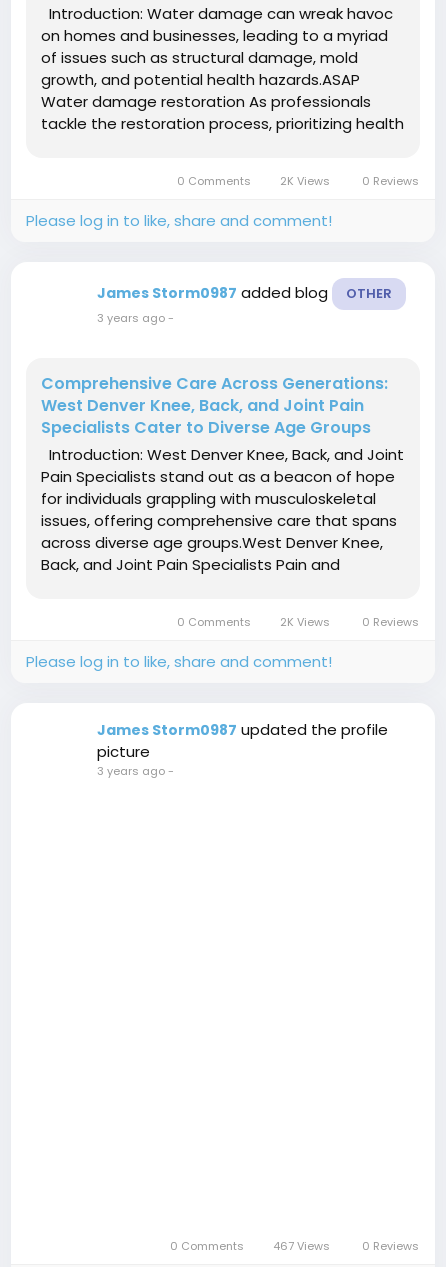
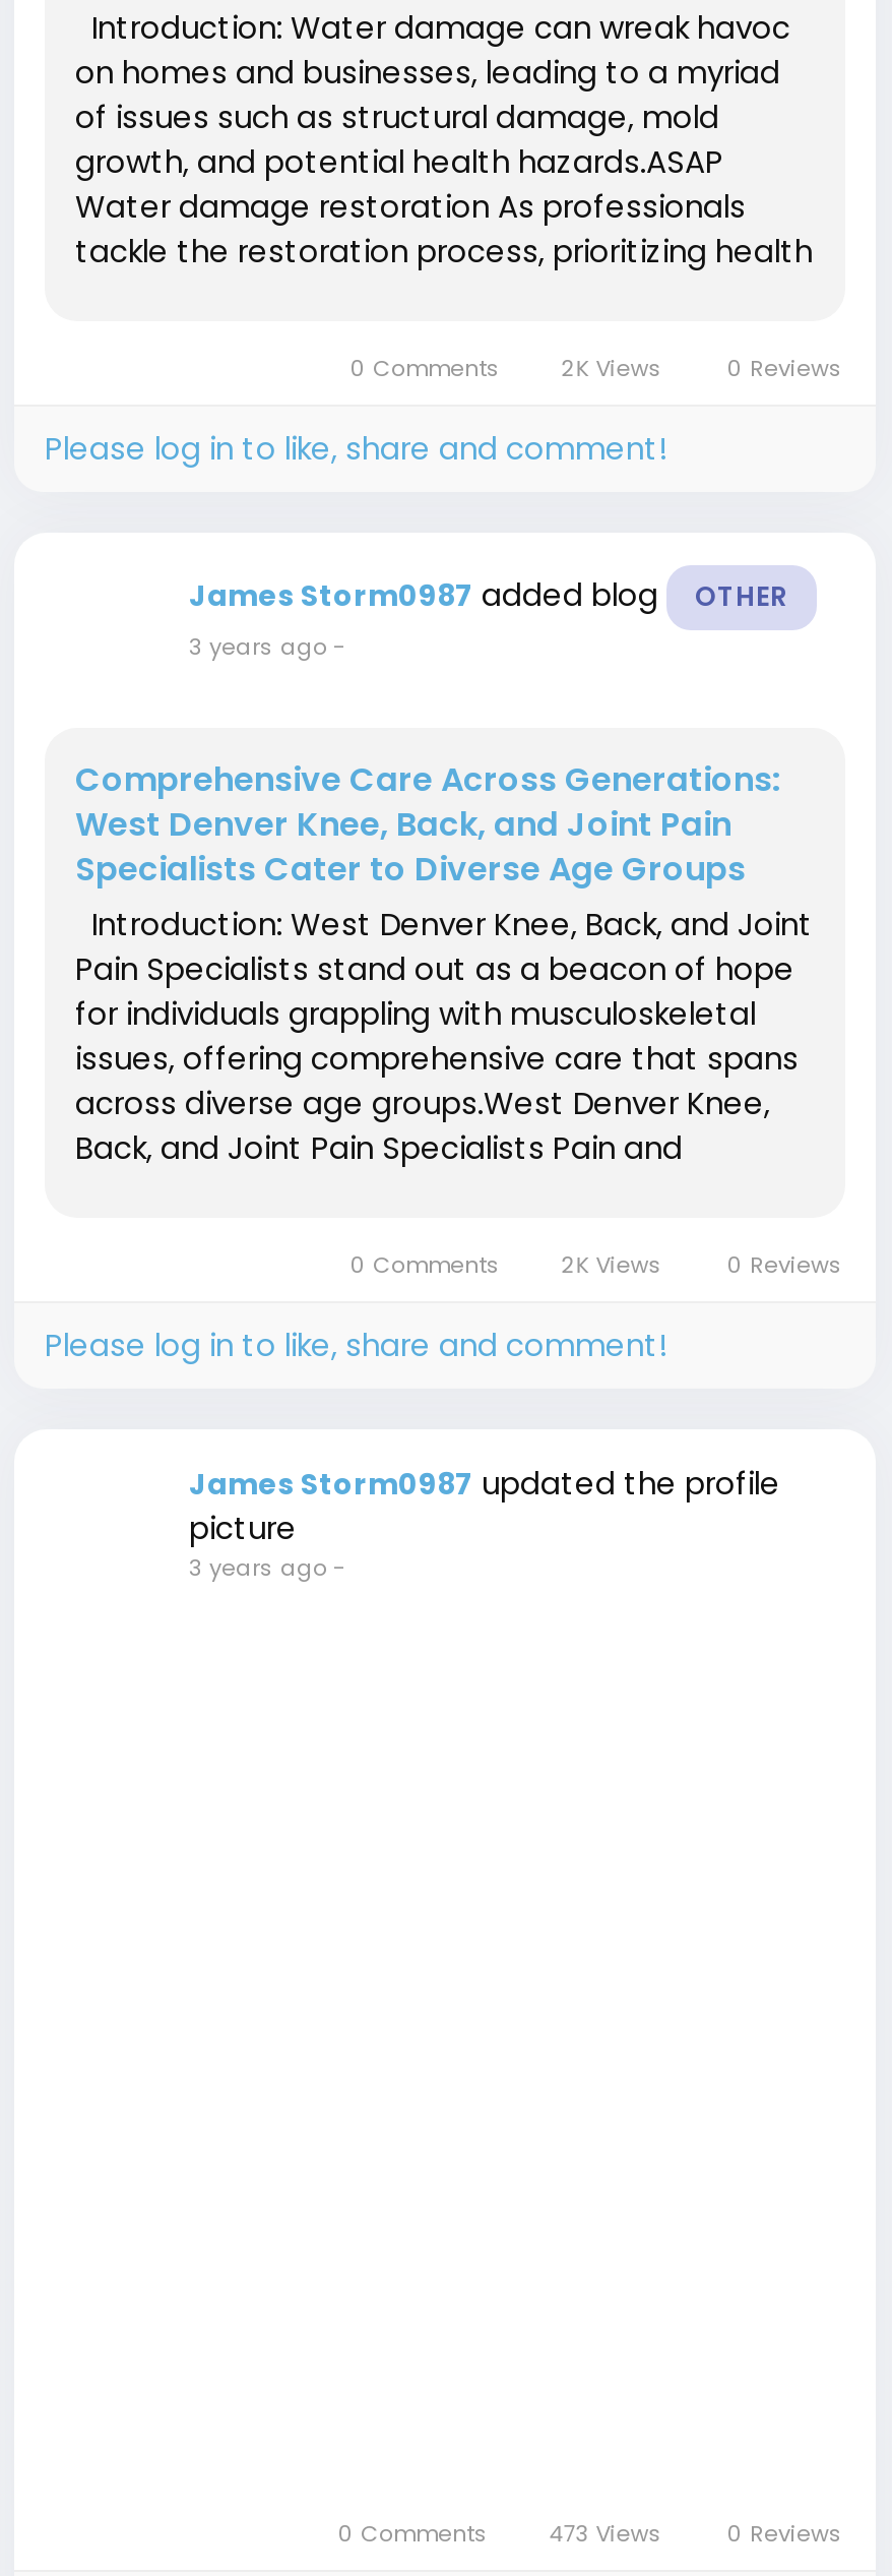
[166,1238,419,1254] 0 Comments 467 Views 0 Reviews -> [332,2517,843,2549] 0 Comments 473 Views 0 Reviews

